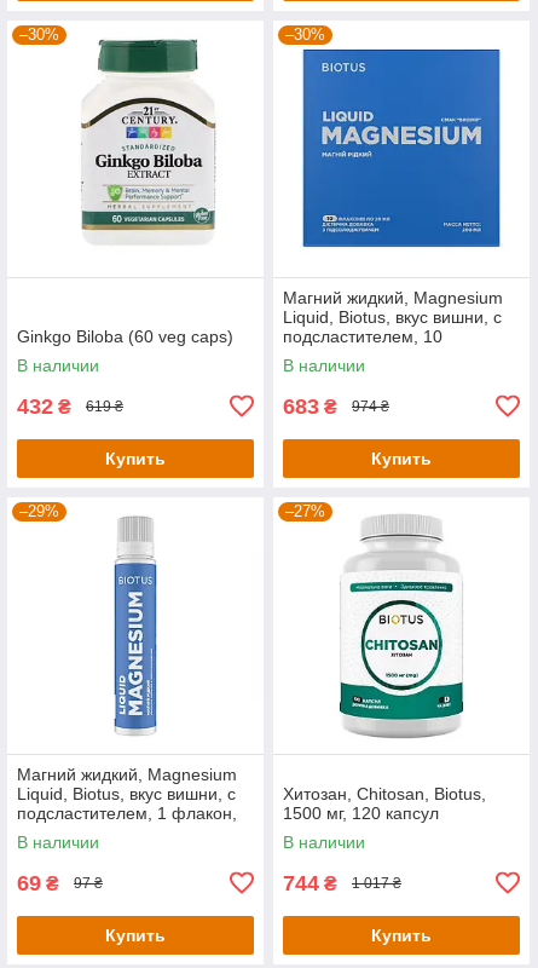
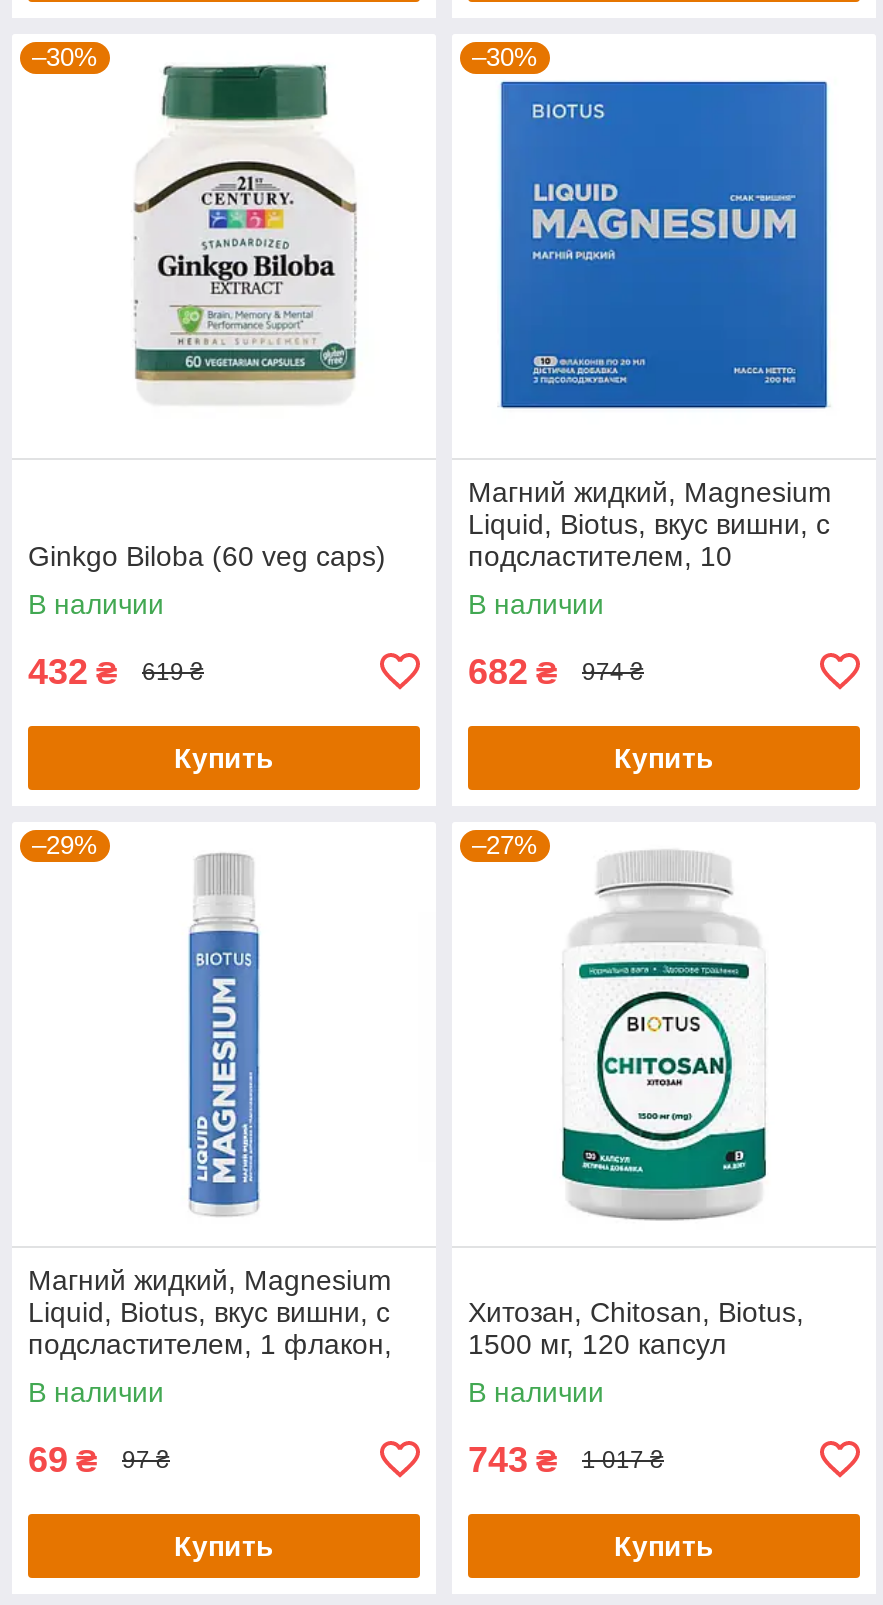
[283,394,389,418] 683 ₴ 974 ₴ -> [468,652,644,692] 682 ₴ 974 ₴
[283,871,337,895] 744 ₴ -> [468,1440,558,1480] 743 ₴

